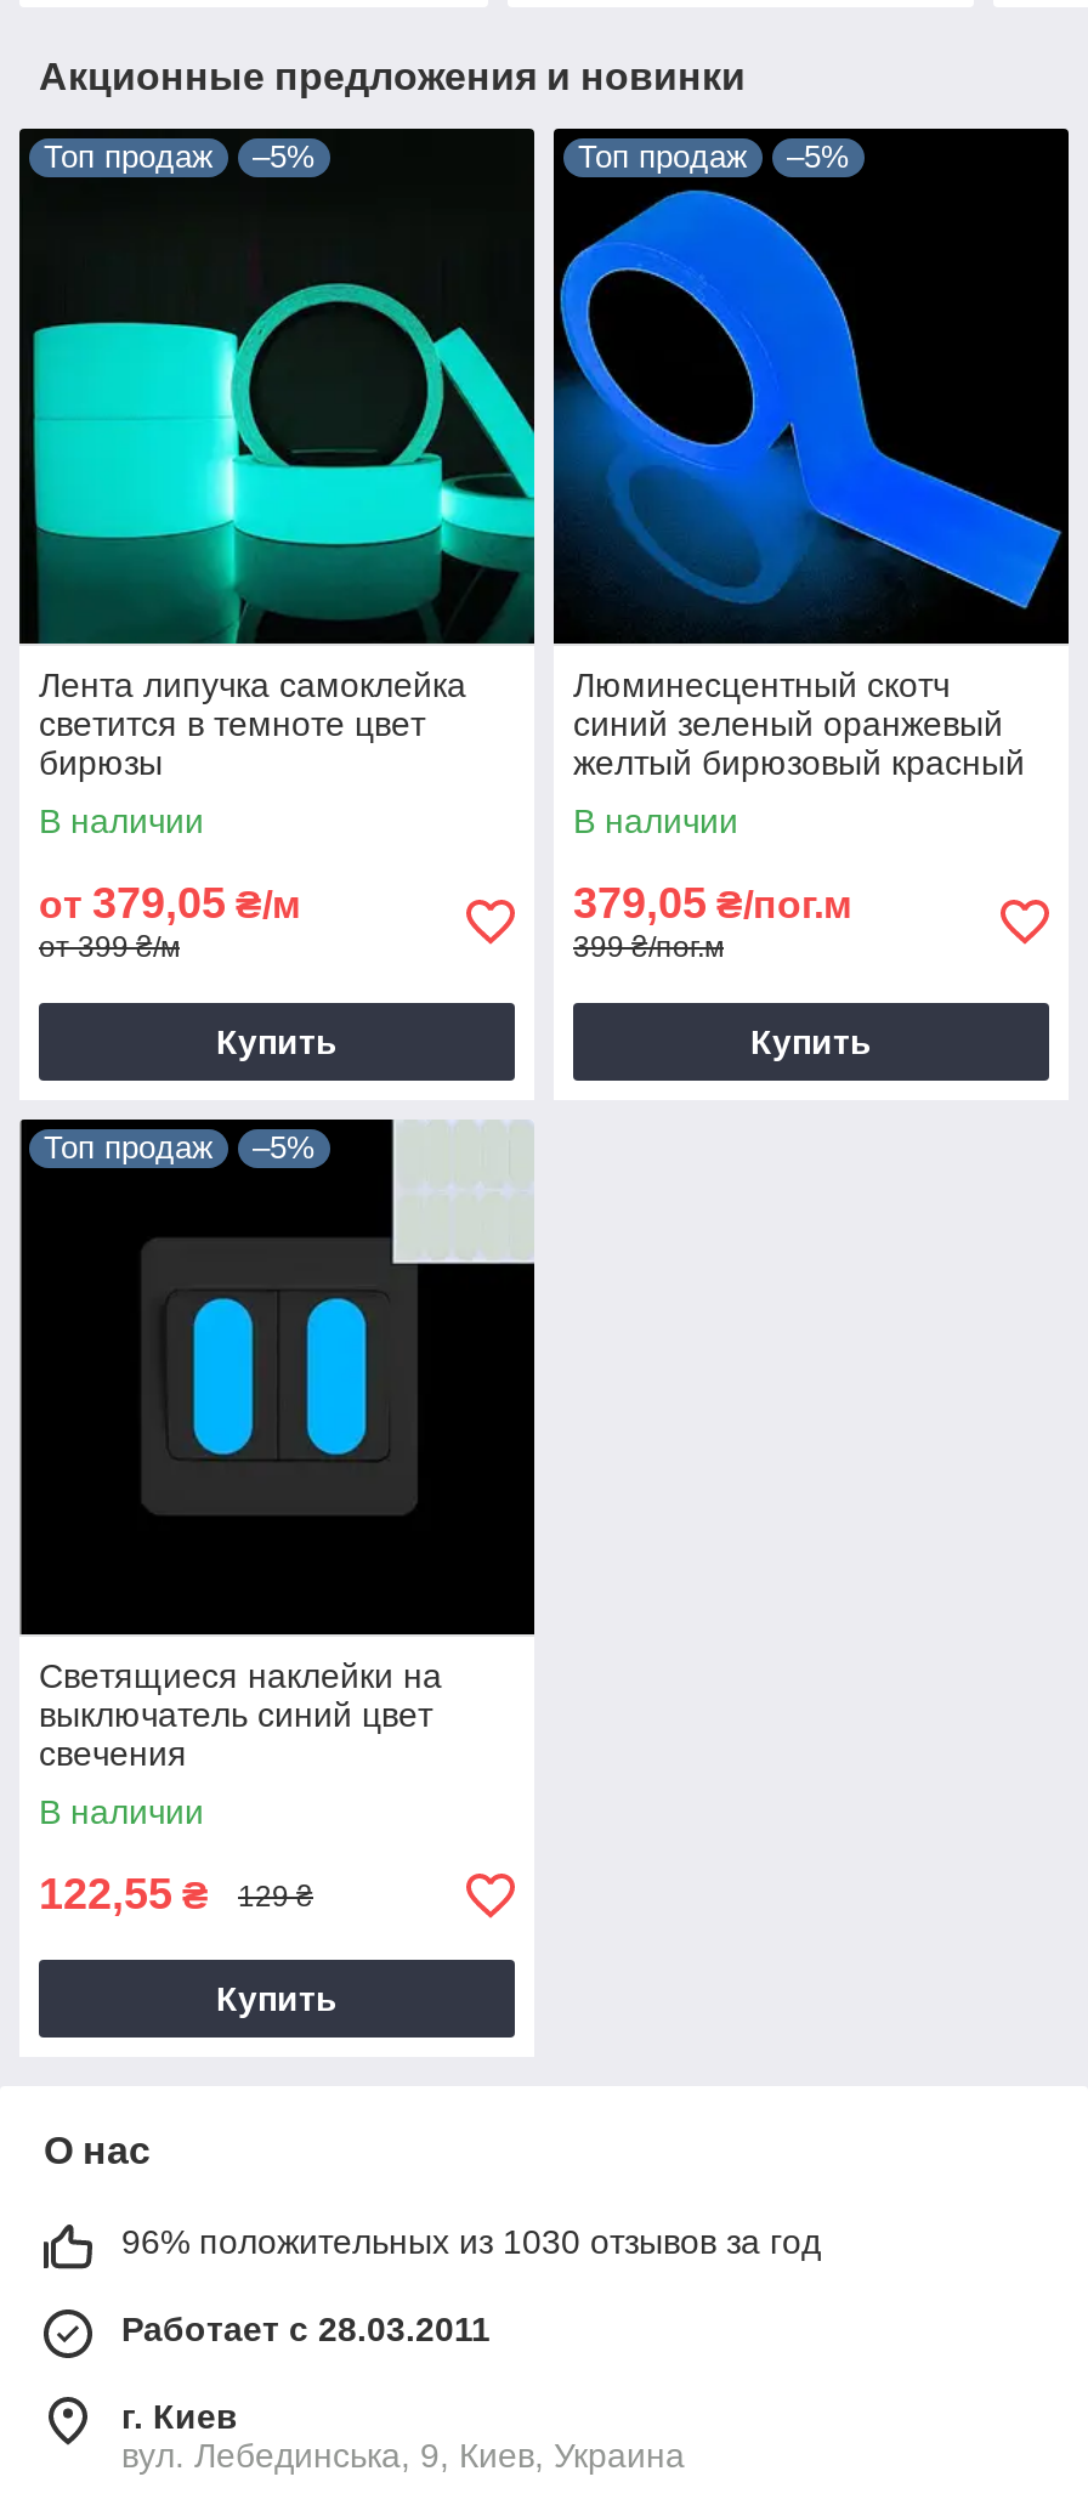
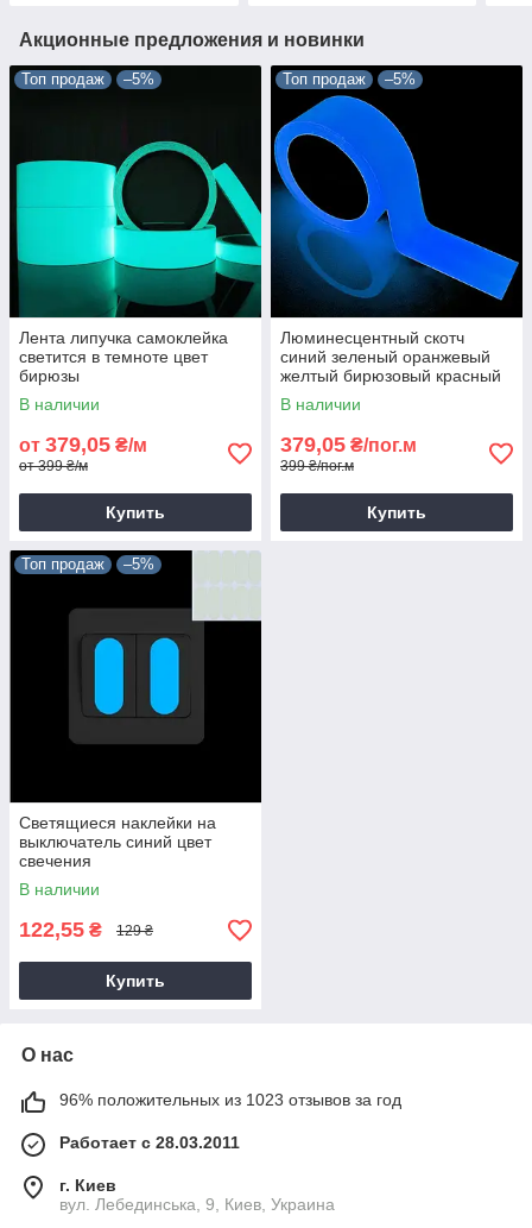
[121,2223,821,2262] 96% положительных из 1030 отзывов за год -> [59,1091,401,1110] 96% положительных из 1023 отзывов за год

